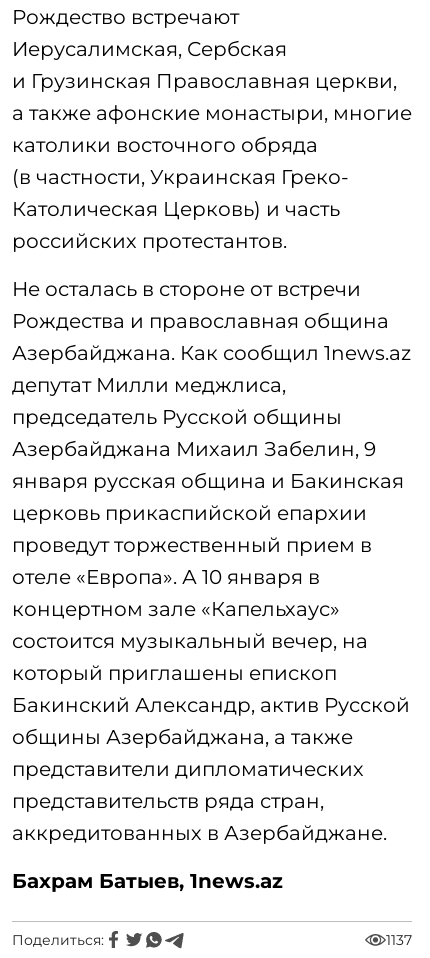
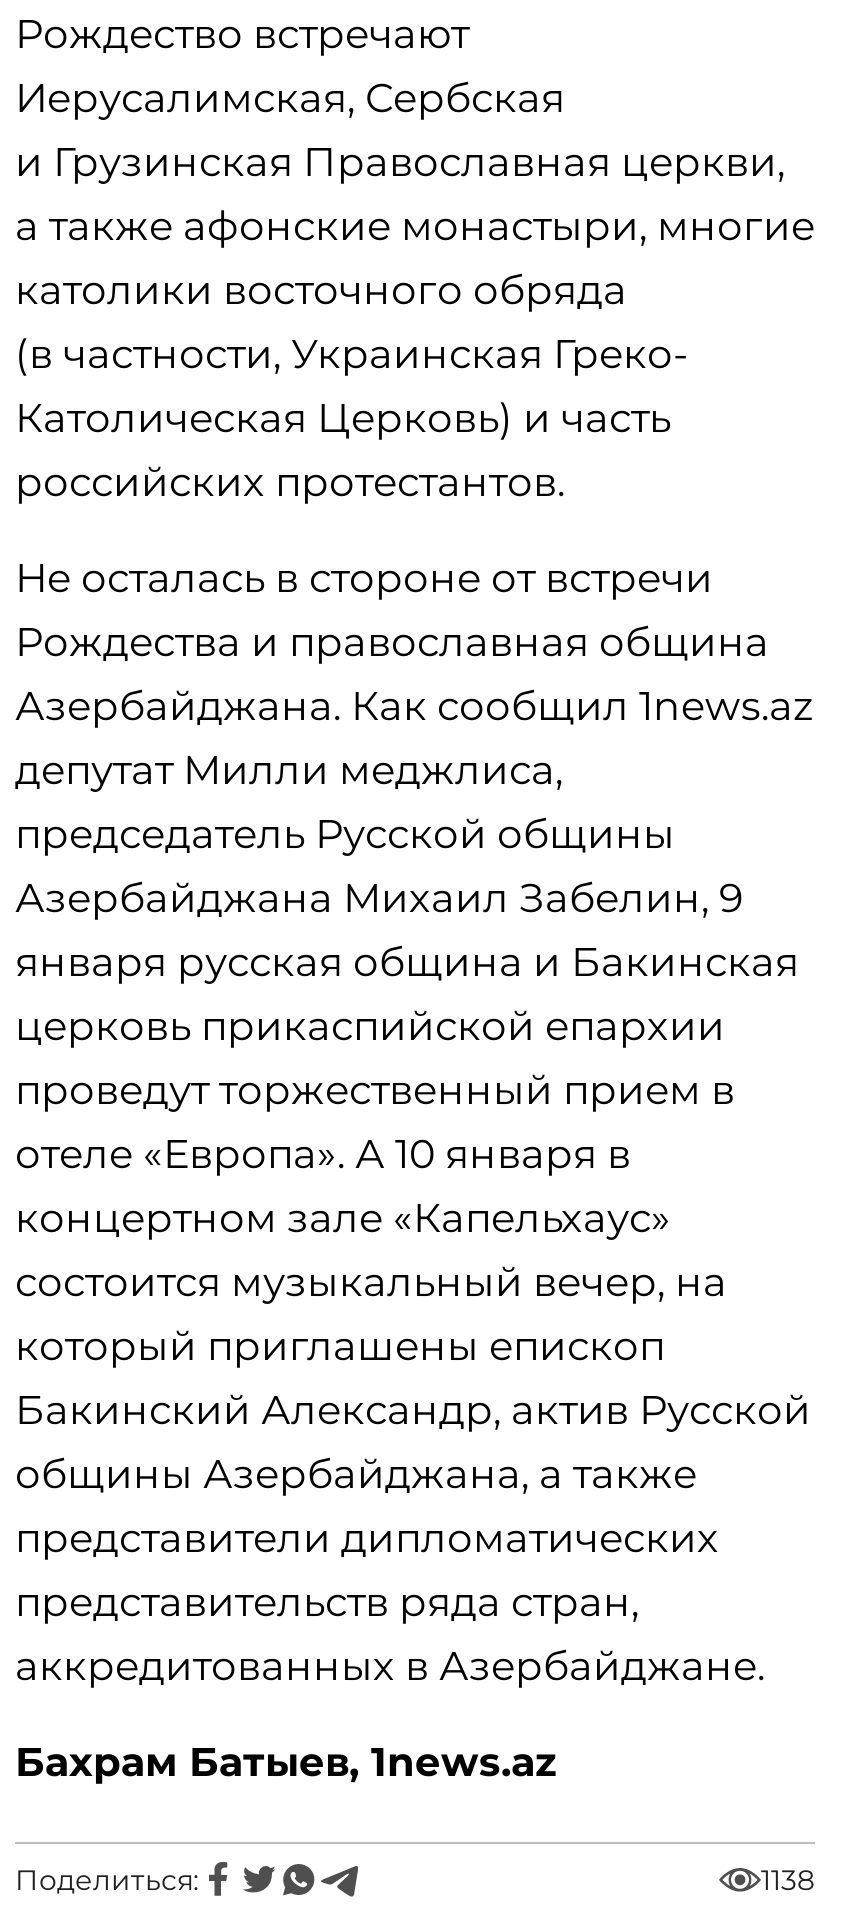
[386,931,412,949] 1137 -> [761,1861,815,1897] 1138

